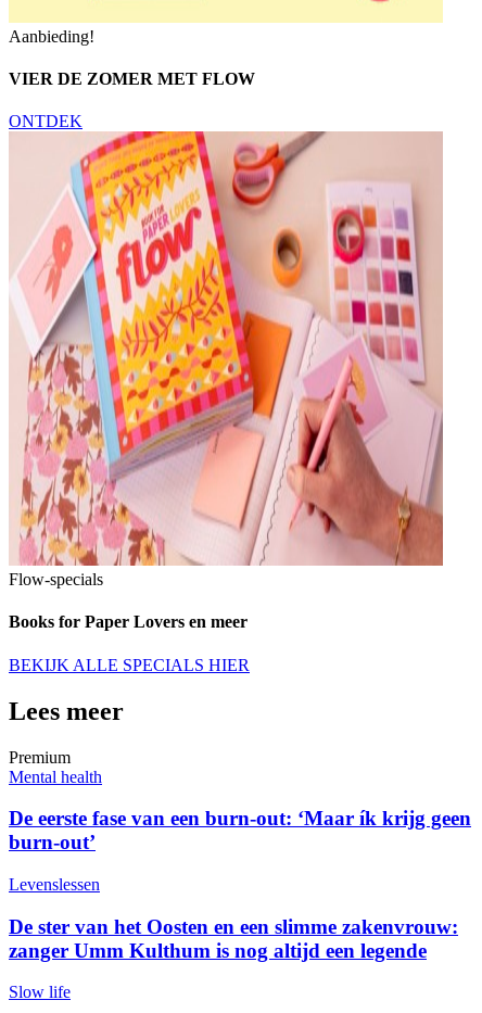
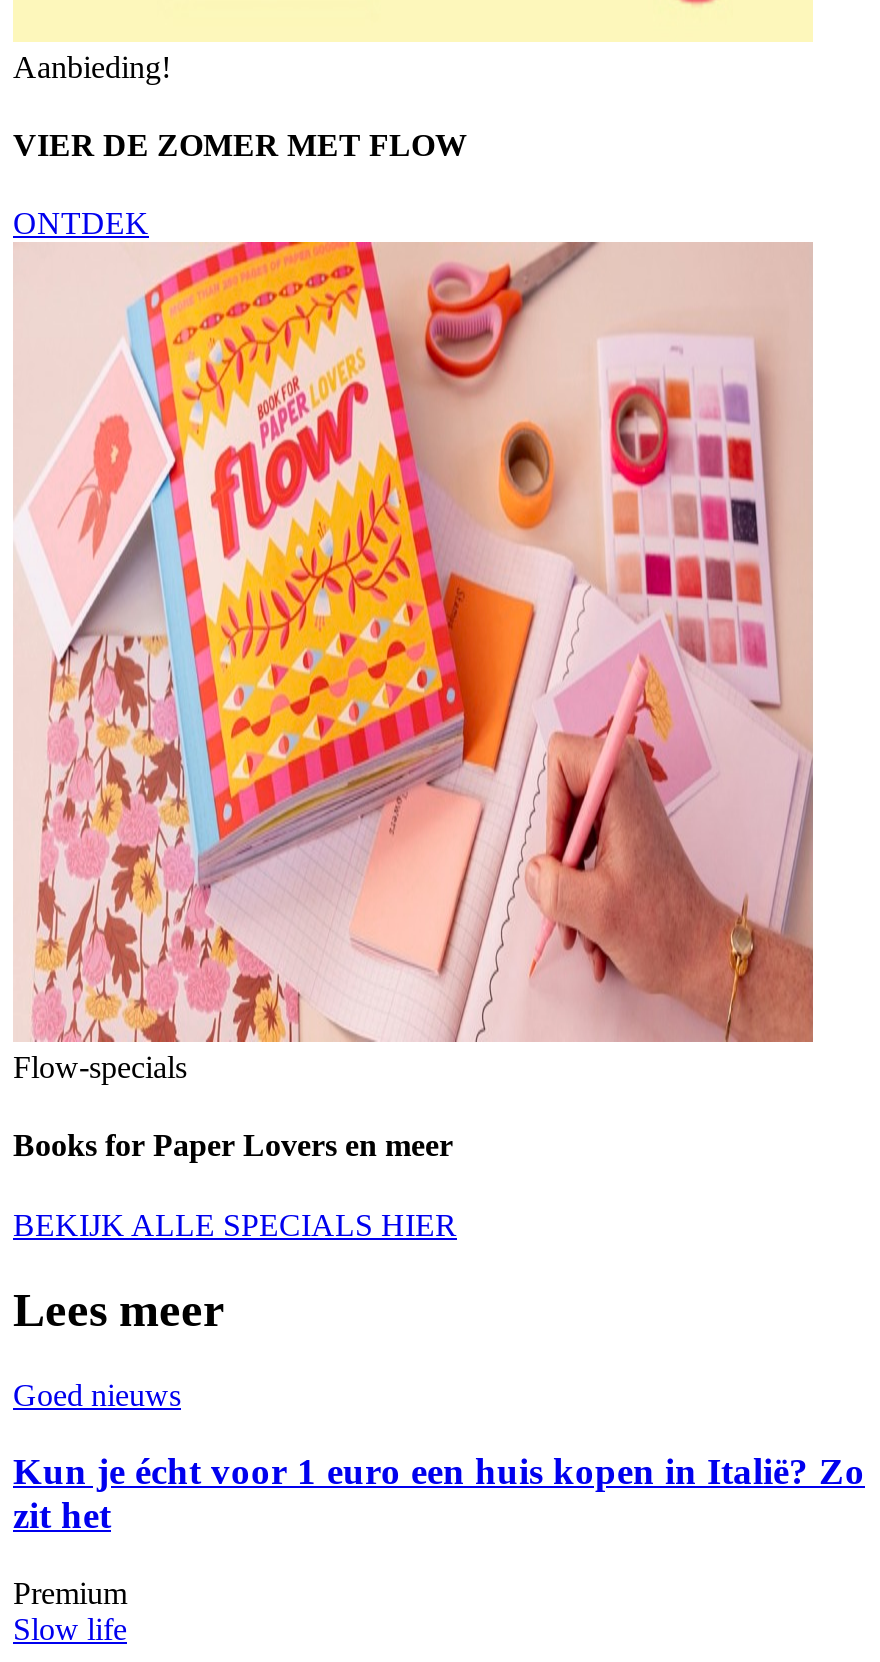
none -> [13,1377,865,1537] Goed nieuws | Kun je écht voor 1 euro een huis kopen in Italië? Zo | zit het
moved [9,748,71,766] -> [13,1576,127,1610]: Premium
[9,767,471,962] Mental health | De eerste fase van een burn-out: ‘Maar ík krijg geen | burn-out’ | Levenslessen | De ster van het Oosten en een slimme zakenvrouw: | zanger Umm Kulthum is nog altijd een legende -> none

